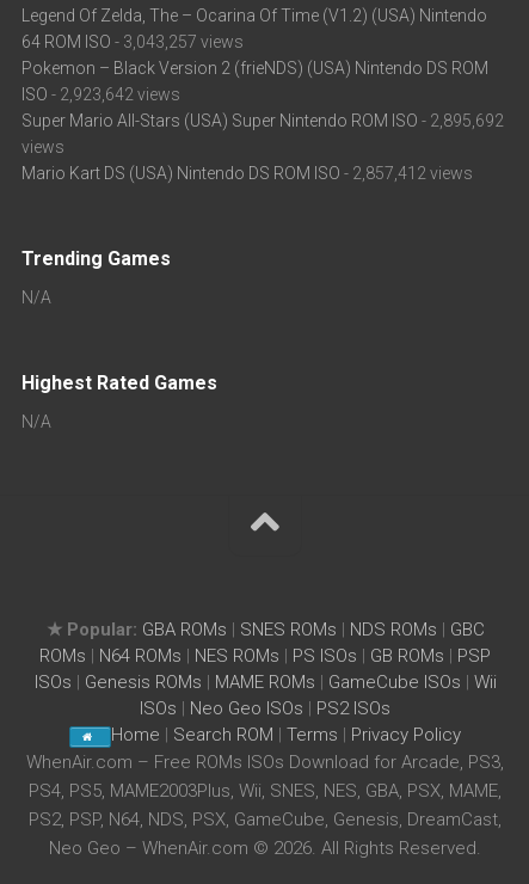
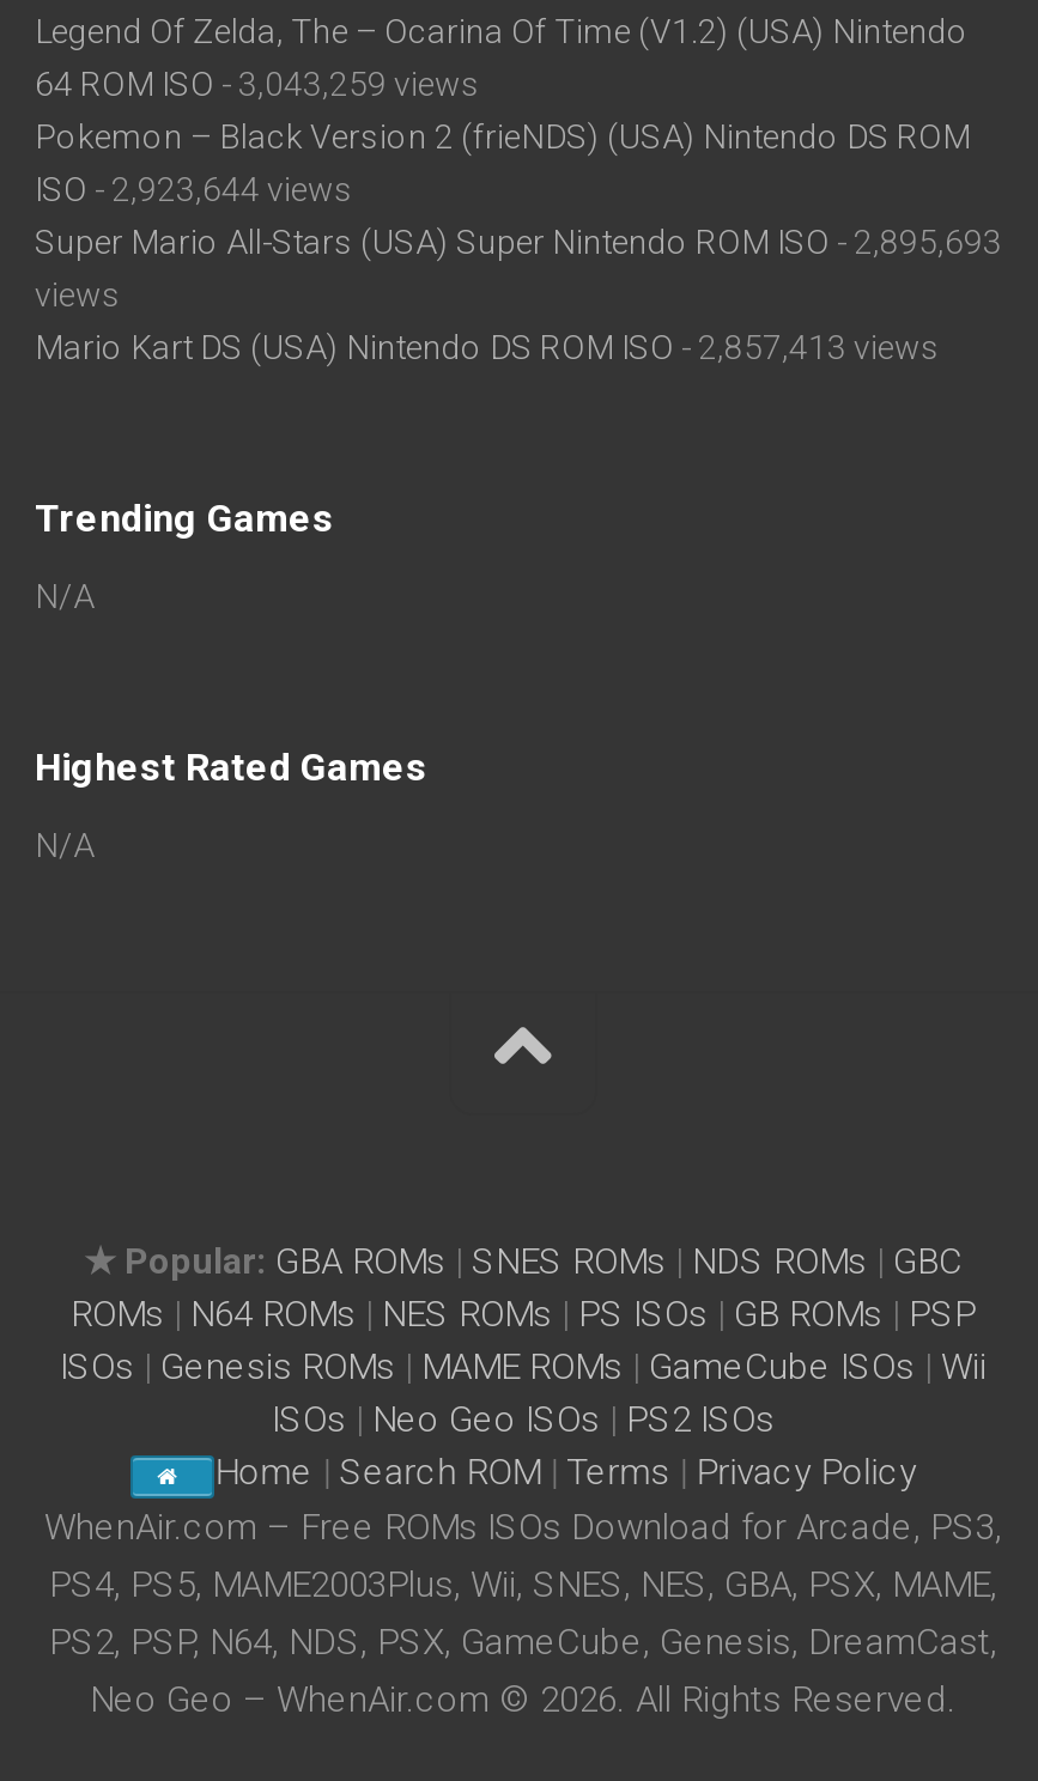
[21,32,244,52] 64 ROM ISO - 3,043,257 views -> [35,65,480,103] 64 ROM ISO - 3,043,259 views
[21,85,180,104] ISO - 2,923,642 views -> [35,170,353,209] ISO - 2,923,644 views
[21,111,504,130] Super Mario All-Stars (USA) Super Nintendo ROM ISO - 2,895,692 -> [35,223,1002,261] Super Mario All-Stars (USA) Super Nintendo ROM ISO - 2,895,693
[21,164,473,183] Mario Kart DS (USA) Nintendo DS ROM ISO - 2,857,412 views -> [35,328,940,367] Mario Kart DS (USA) Nintendo DS ROM ISO - 2,857,413 views

